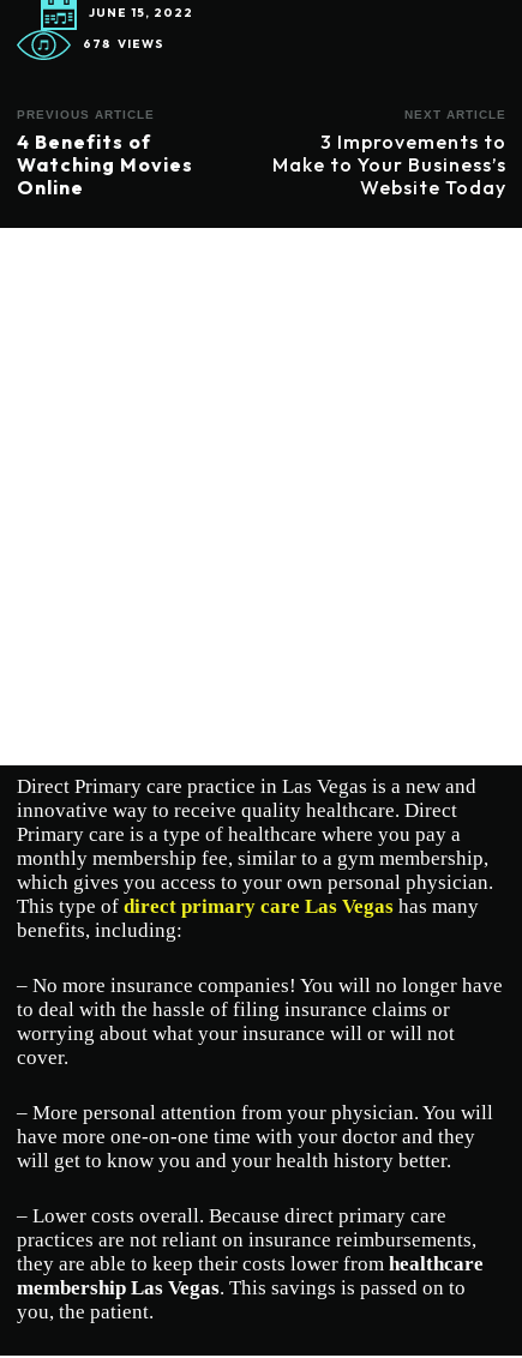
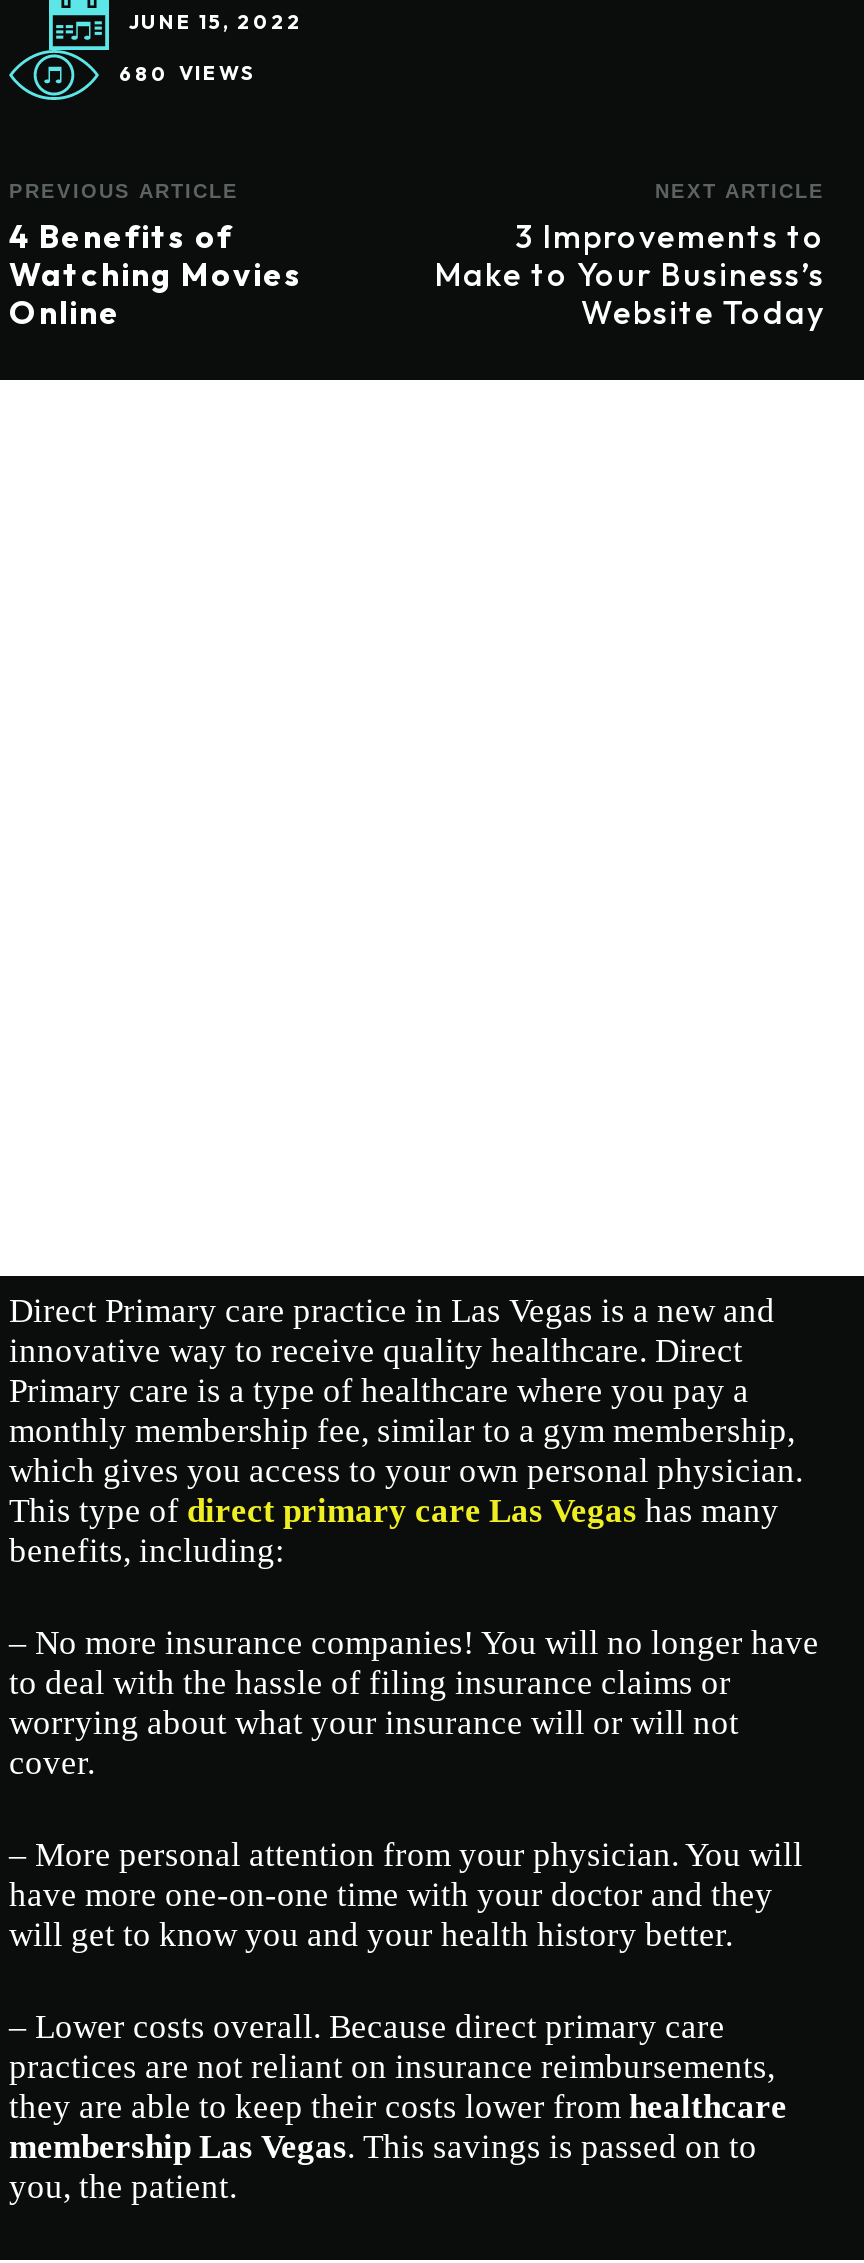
[83,36,164,52] 678 VIEWS -> [119,61,257,87] 680 VIEWS

